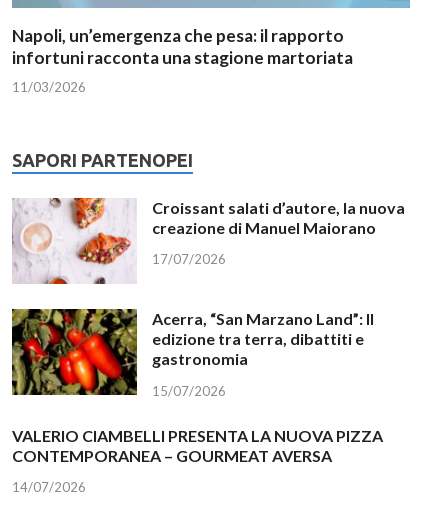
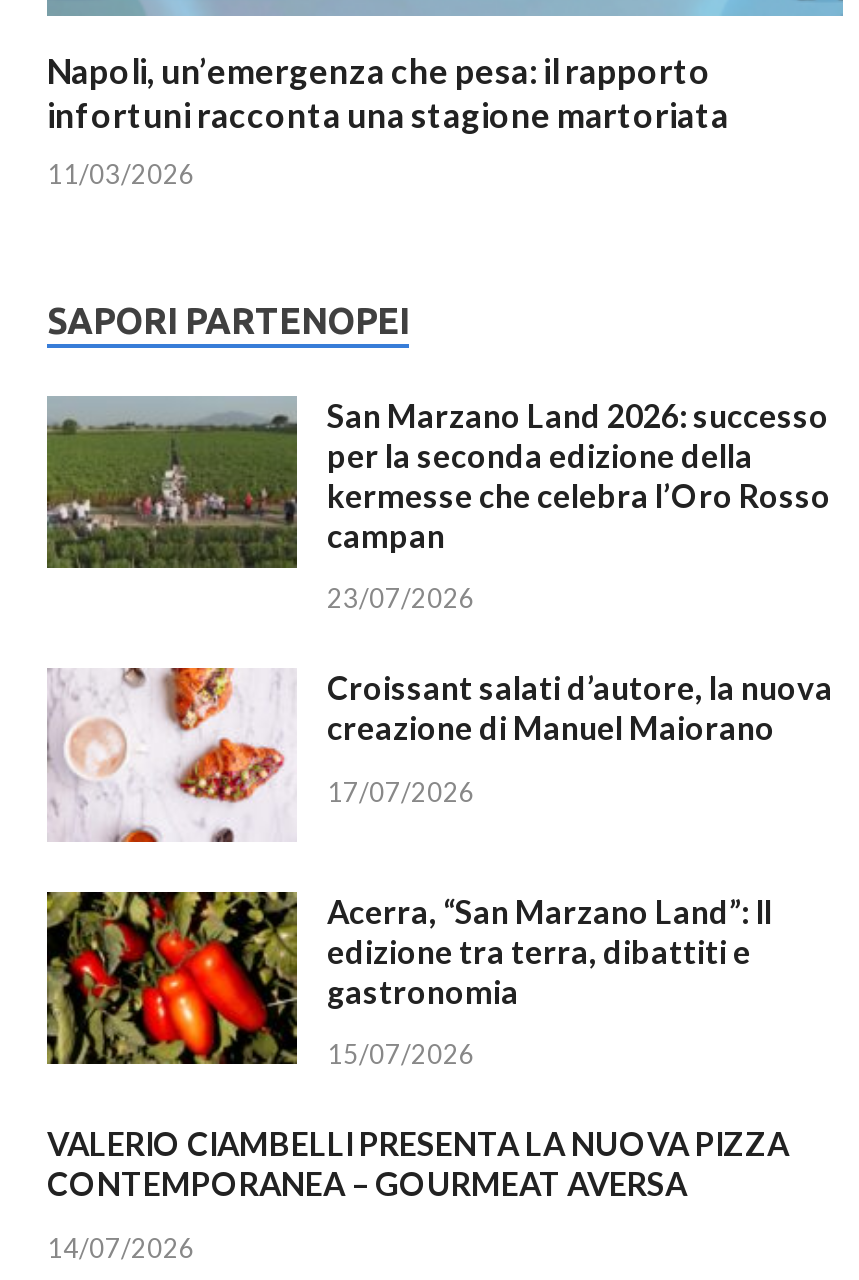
none -> [45,395,831,615] [image] | San Marzano Land 2026: successo | per la seconda edizione della | kermesse che celebra l’Oro Rosso | campan | 23/07/2026

